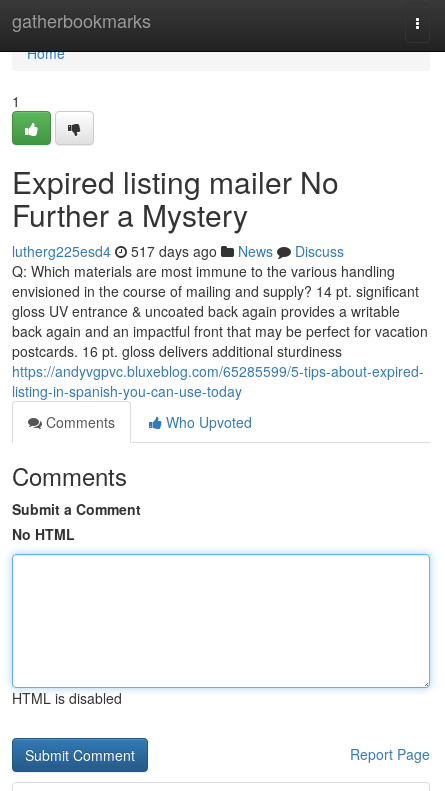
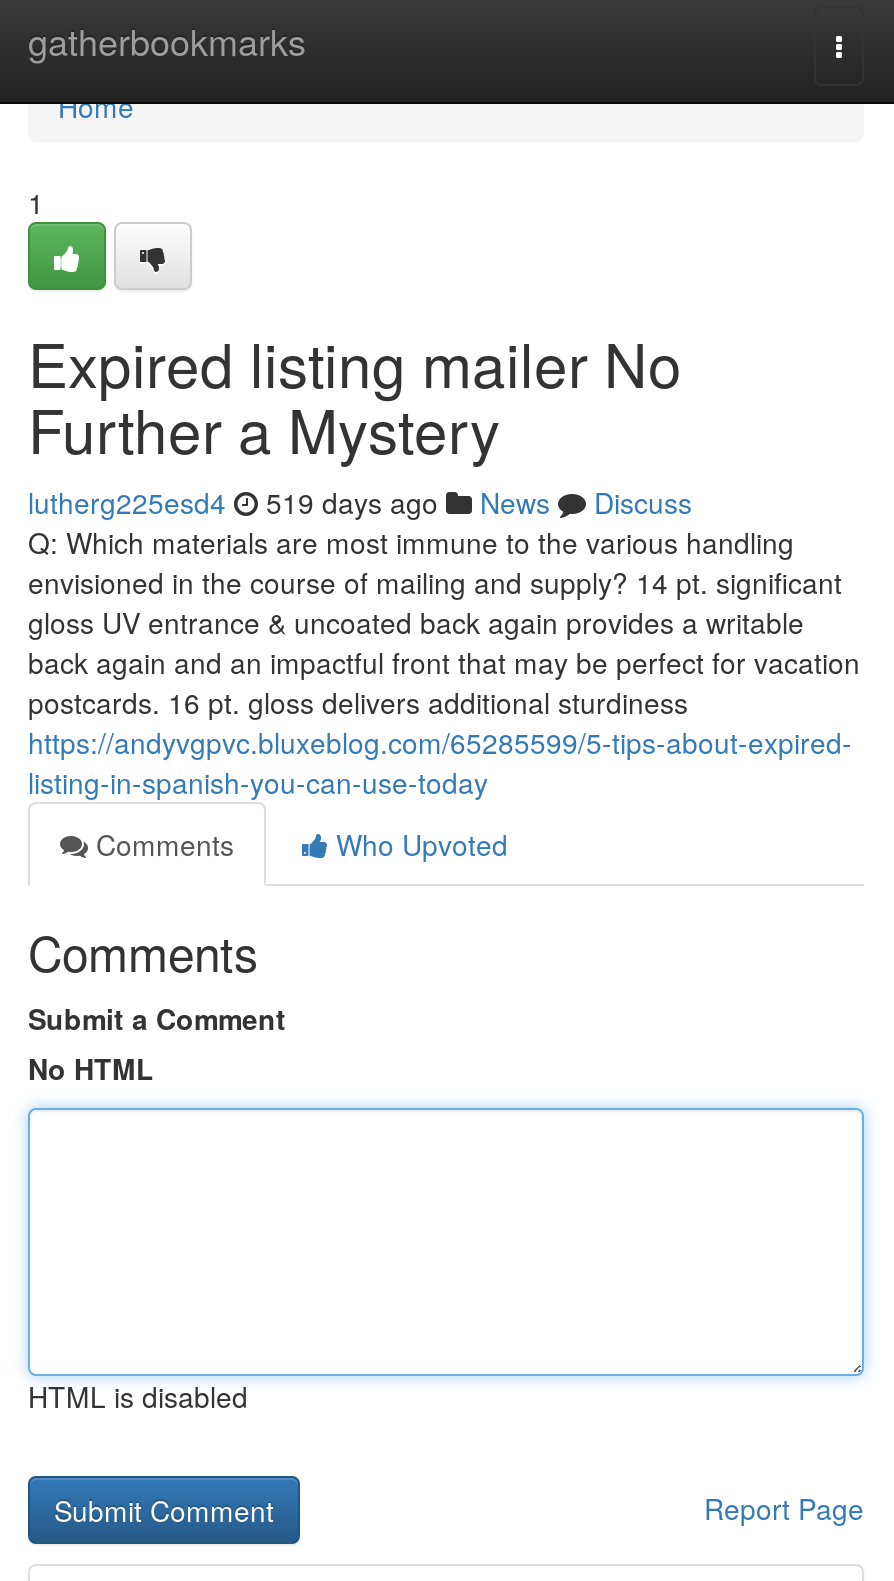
[12,241,344,261] lutherg225esd4 517 days ago News Discuss -> [28,482,692,522] lutherg225esd4 519 days ago News Discuss

